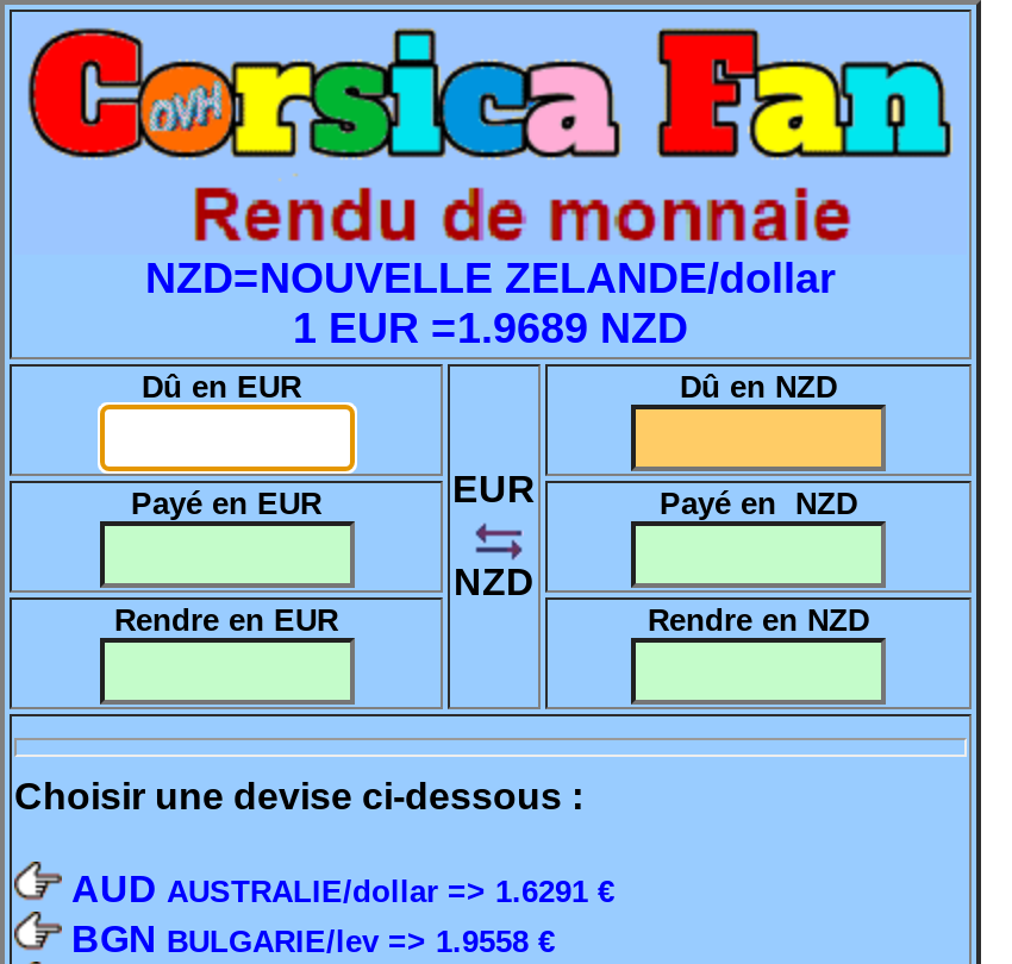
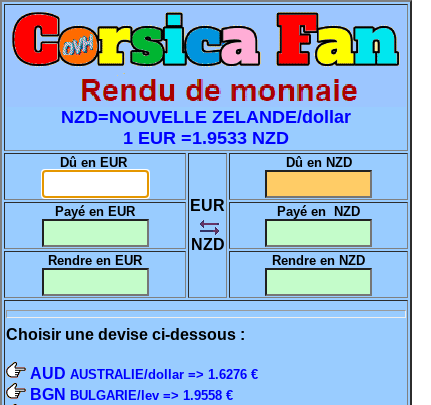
[293,305,688,352] 1 EUR =1.9689 NZD -> [123,128,289,148] 1 EUR =1.9533 NZD
[71,869,614,909] AUD AUSTRALIE/dollar => 1.6291 € -> [30,365,258,382] AUD AUSTRALIE/dollar => 1.6276 €

